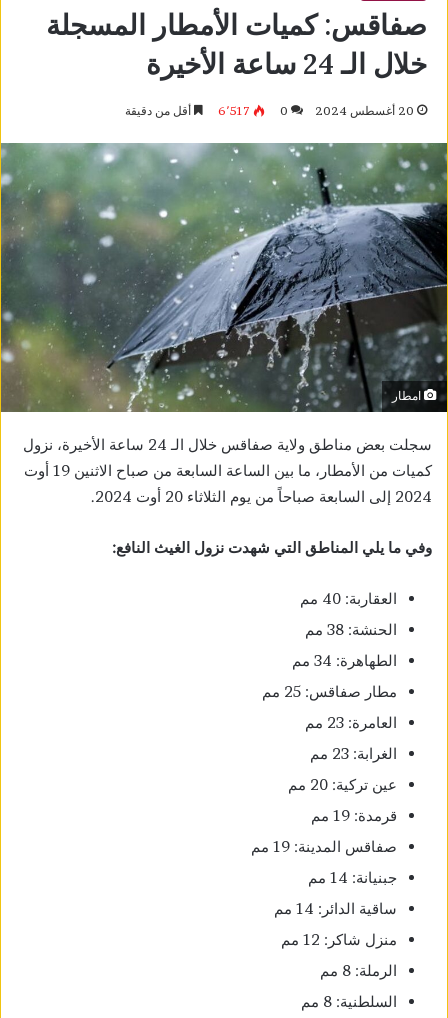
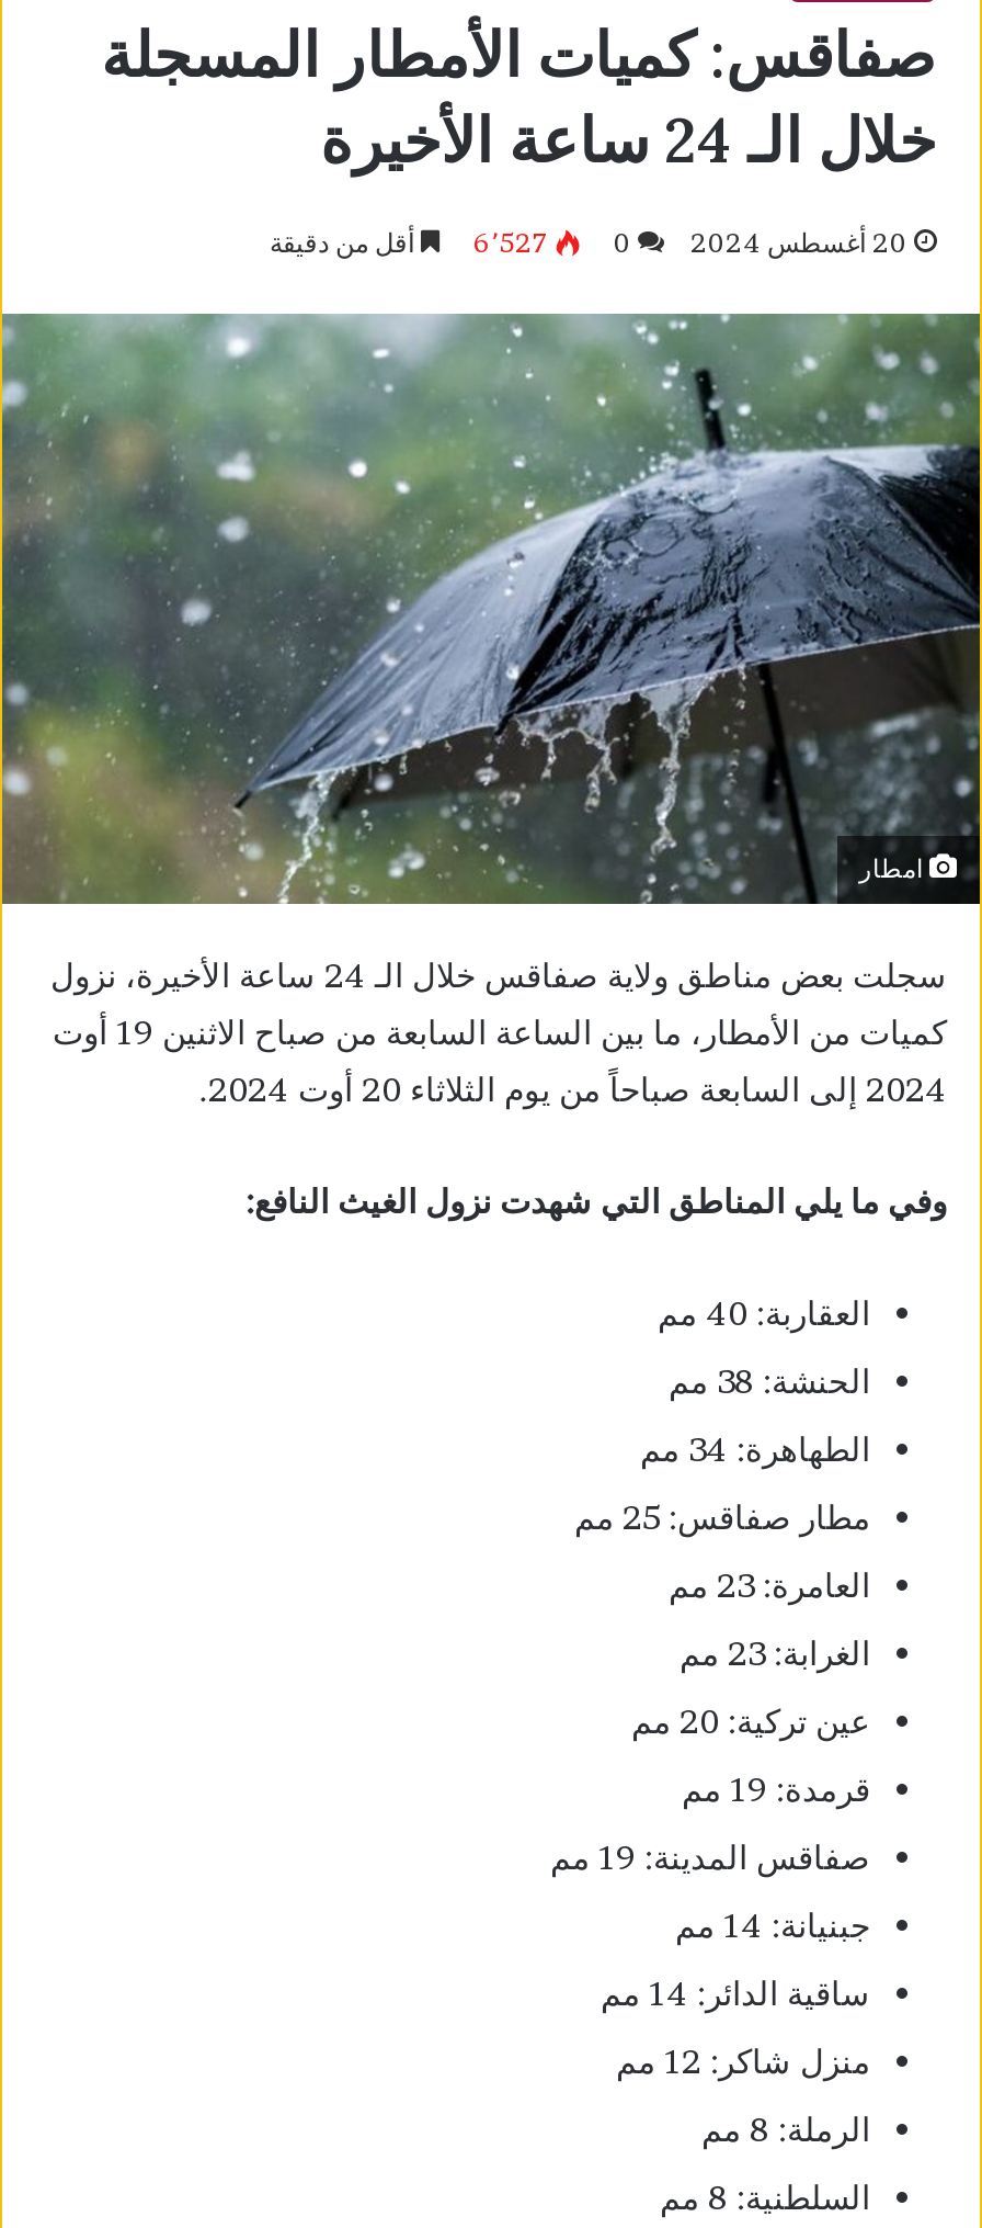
[218,103,250,118] 6٬517 -> [473,226,548,258] 6٬527

